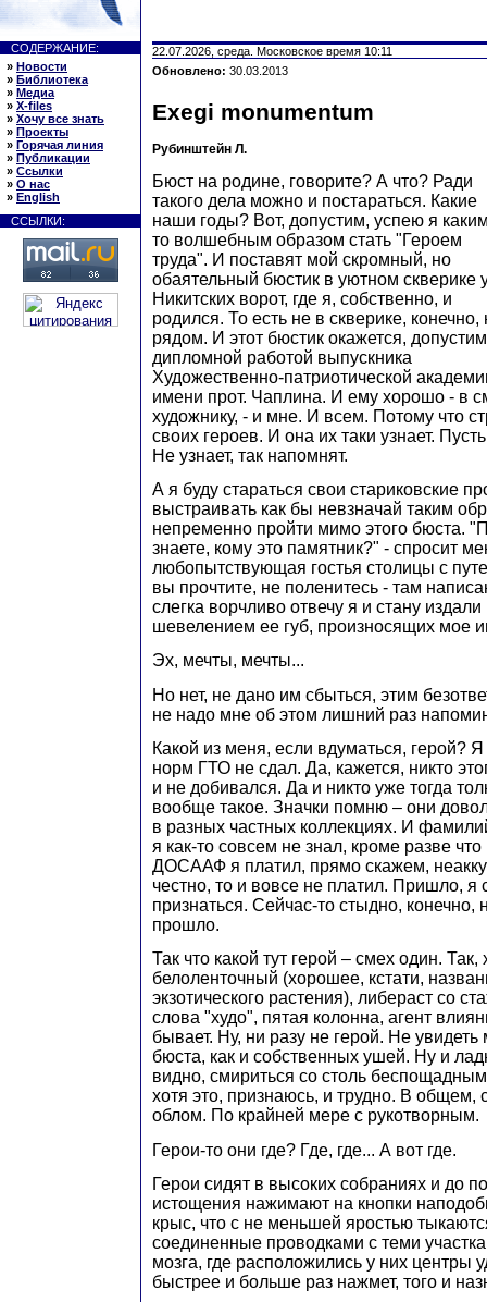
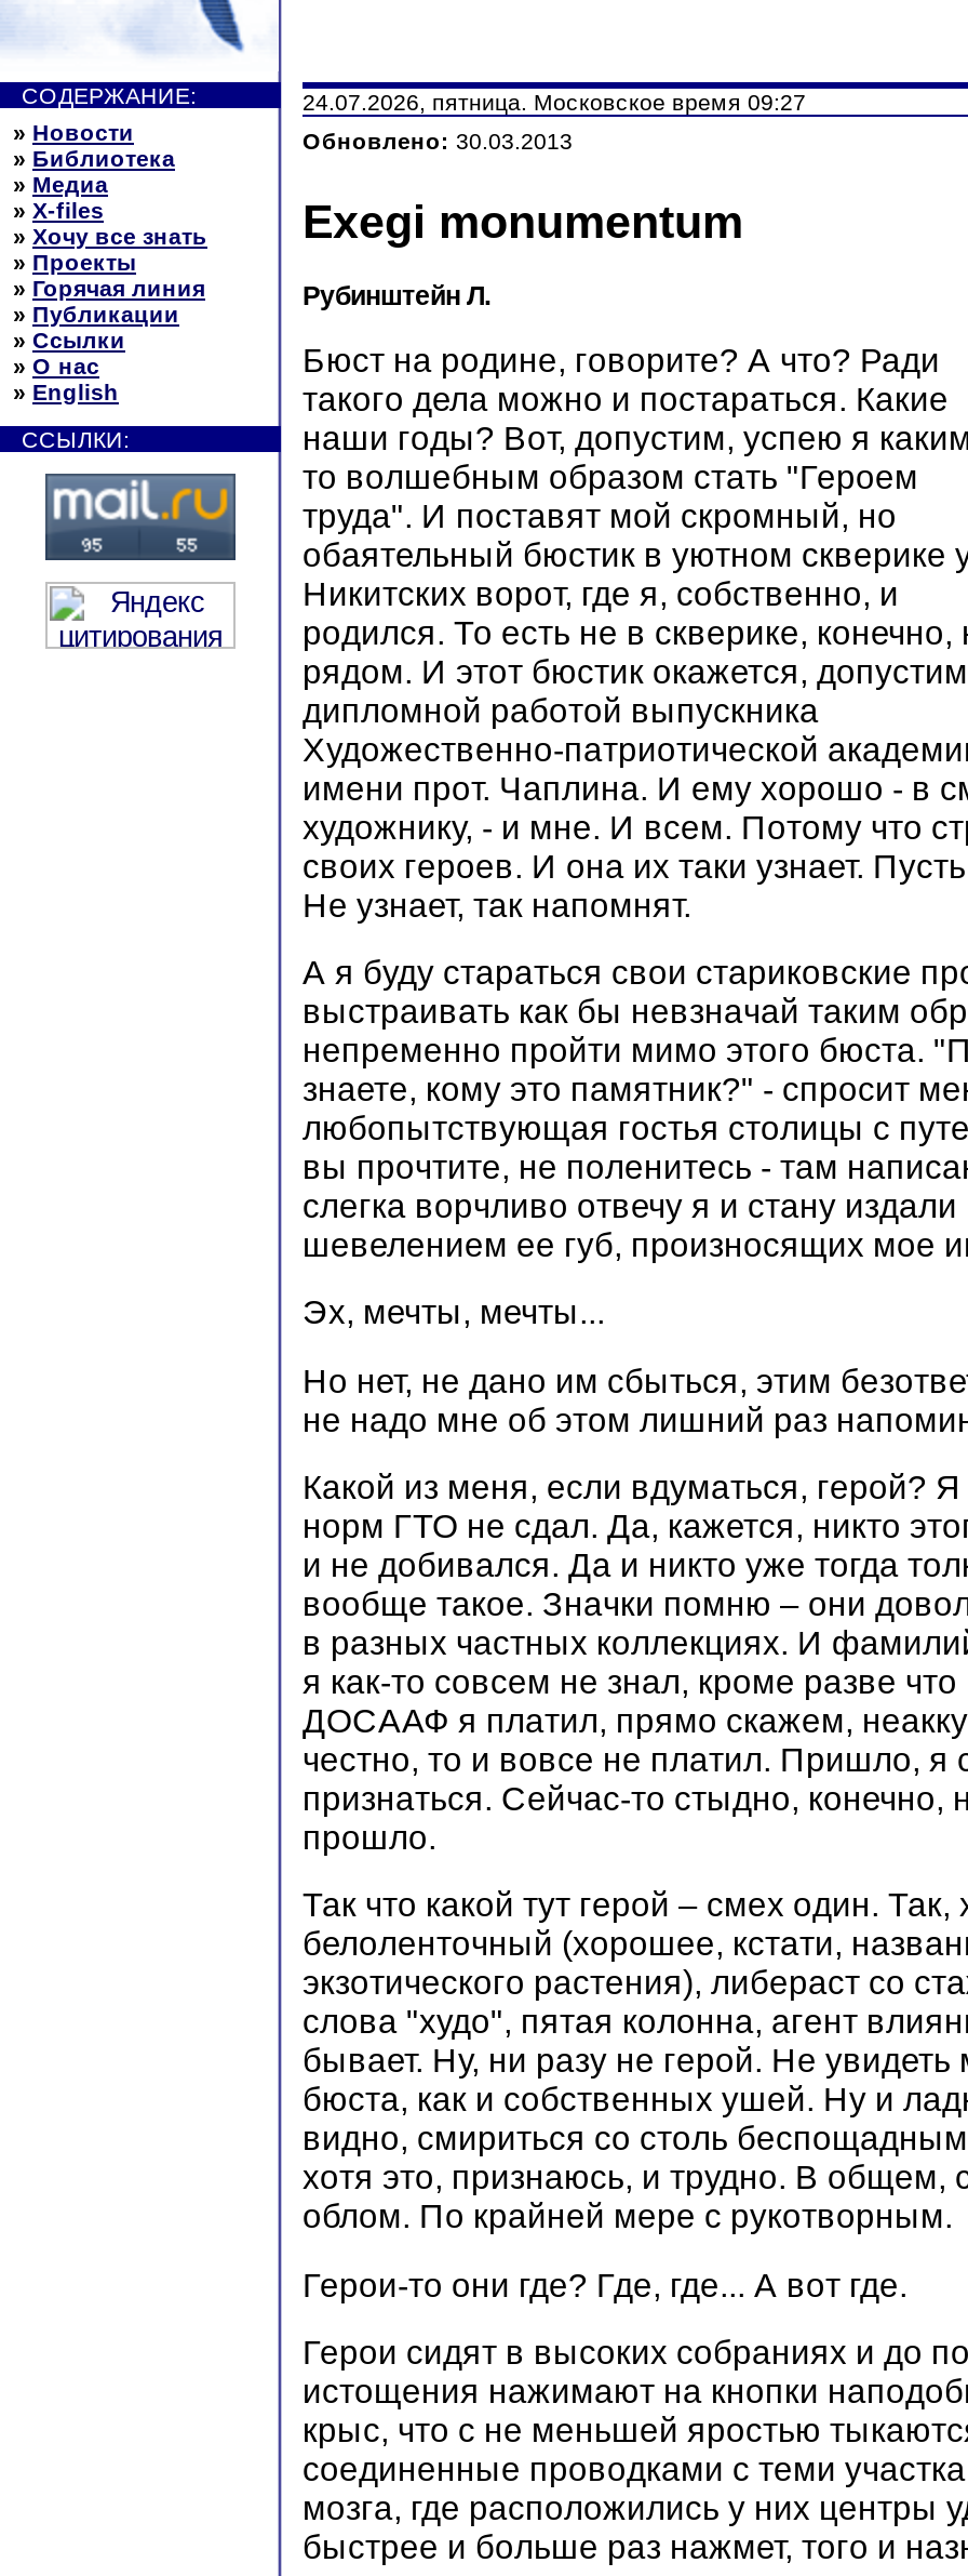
[152,45,392,58] 22.07.2026, среда. Московское время 10:11 -> [302,89,806,115] 24.07.2026, пятница. Московское время 09:27

